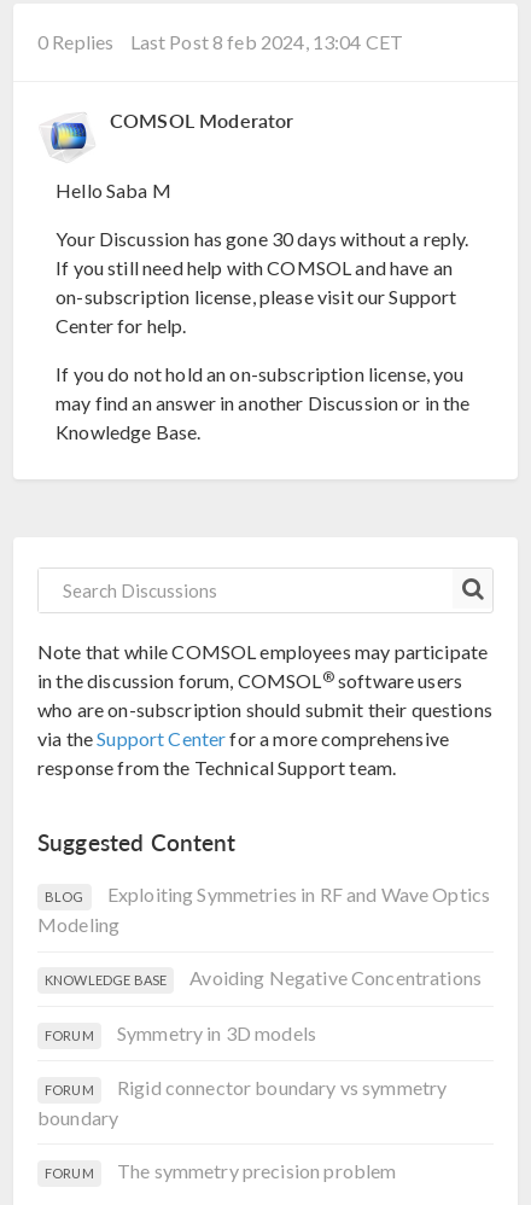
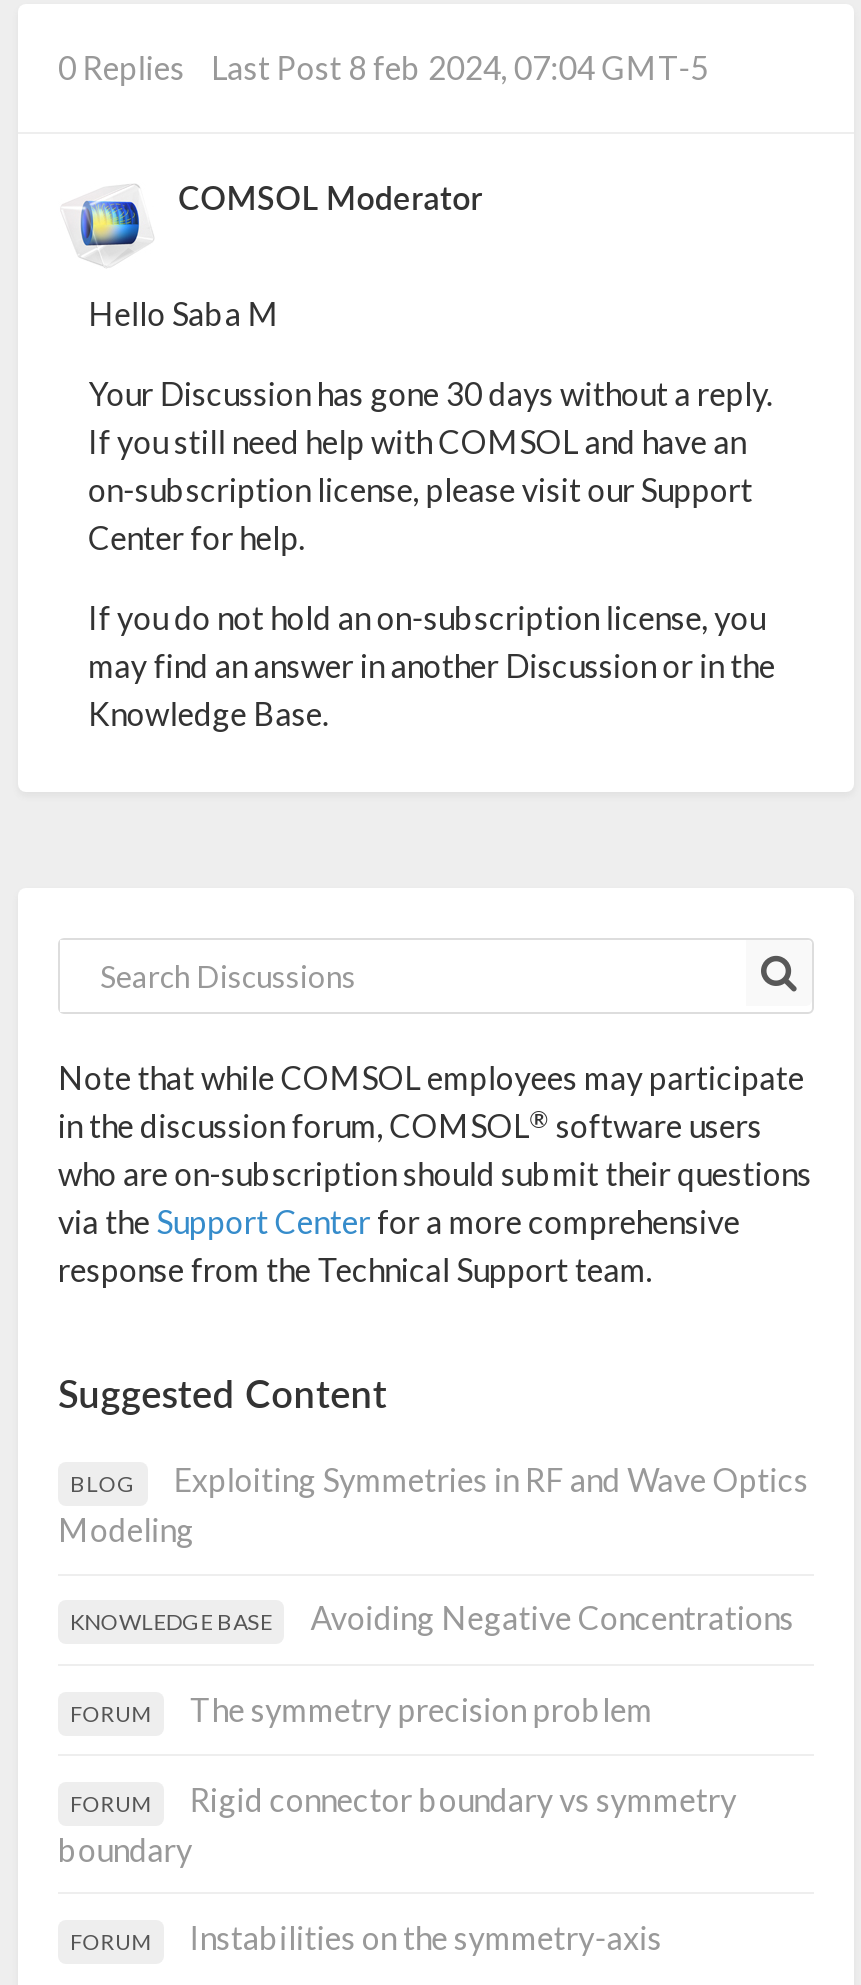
[130,30,403,53] Last Post 8 feb 2024, 13:04 CET -> [211,48,709,86] Last Post 8 feb 2024, 07:04 GMT-5
[117,1021,316,1044] Symmetry in 3D models -> none
none -> [190,1918,662,1956] Instabilities on the symmetry-axis
moved [117,1159,396,1182] -> [190,1689,653,1727]: The symmetry precision problem

